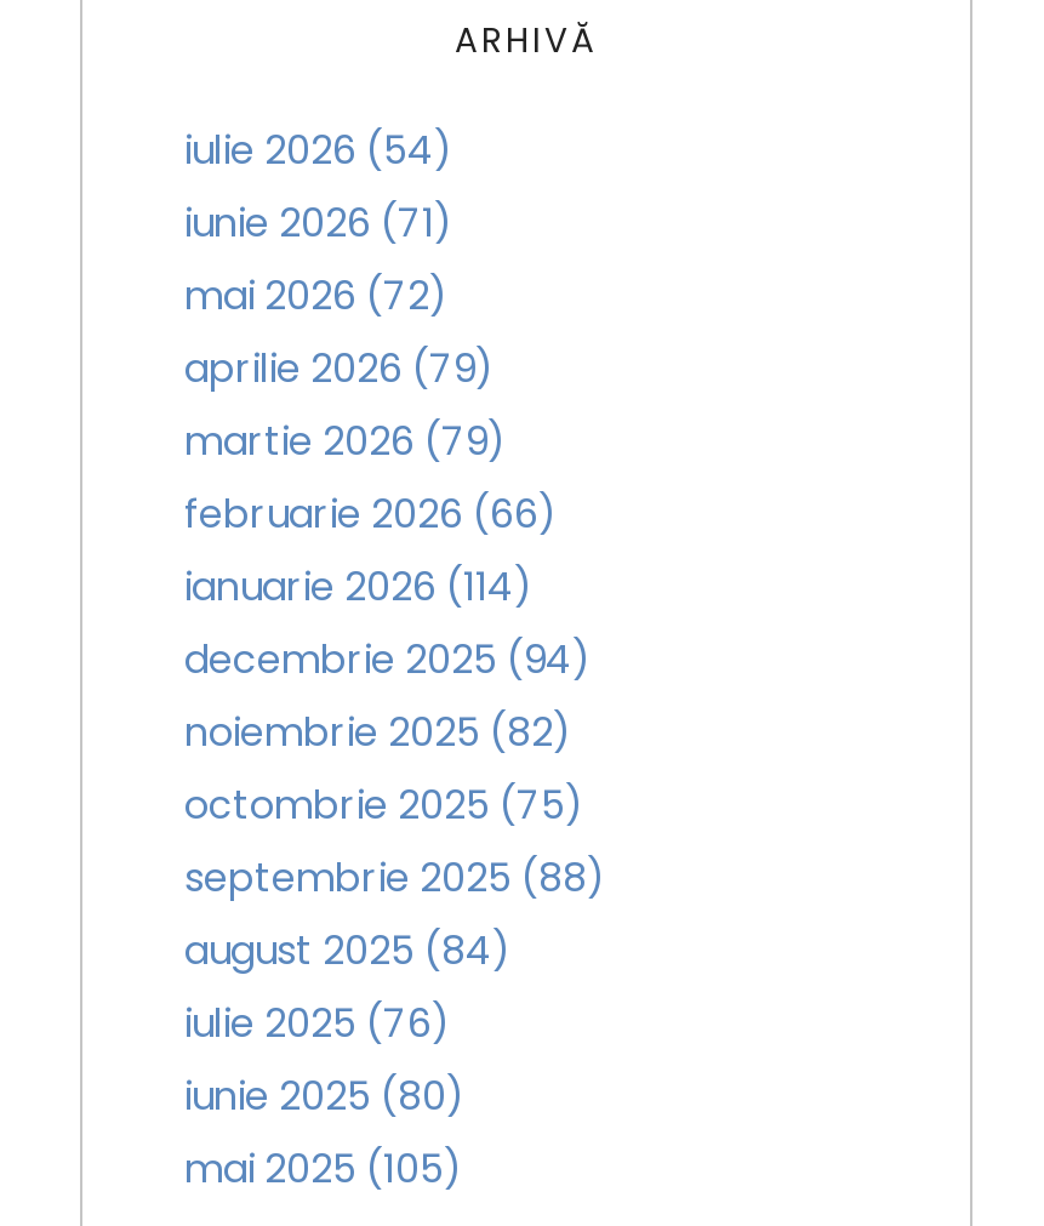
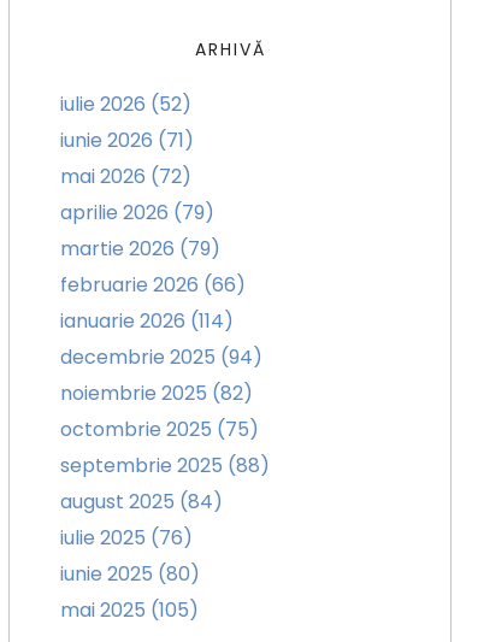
[184,122,453,178] iulie 2026 (54) -> [60,90,191,118] iulie 2026 (52)

